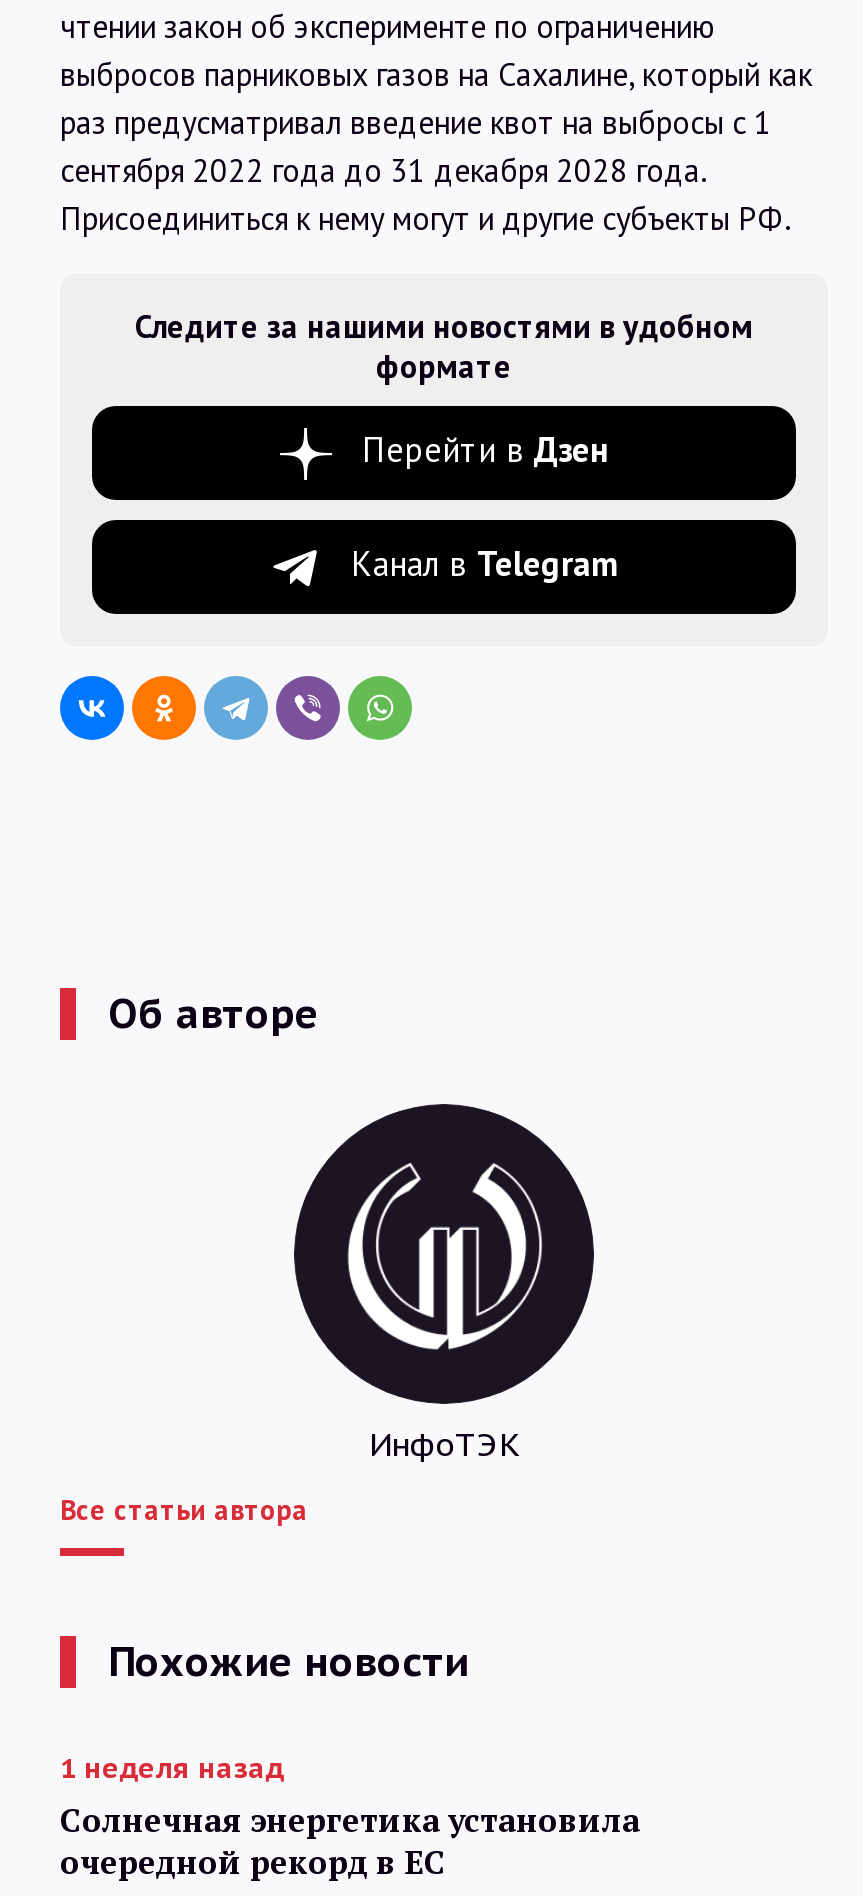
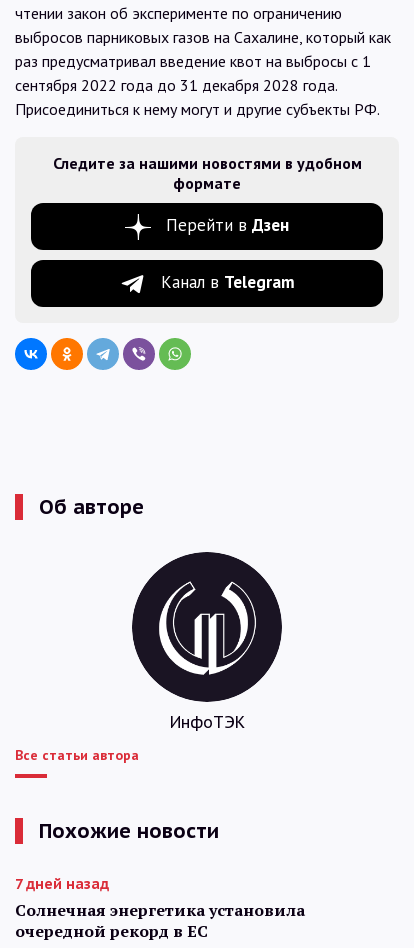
[60,1749,284,1785] 1 неделя назад -> [15,875,109,893] 7 дней назад

